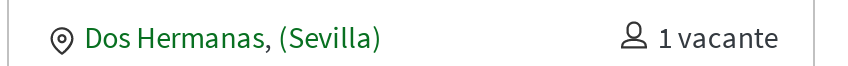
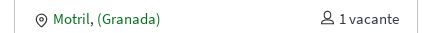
[84,18,382,56] Dos Hermanas, (Sevilla) -> [53,9,161,28] Motril, (Granada)

